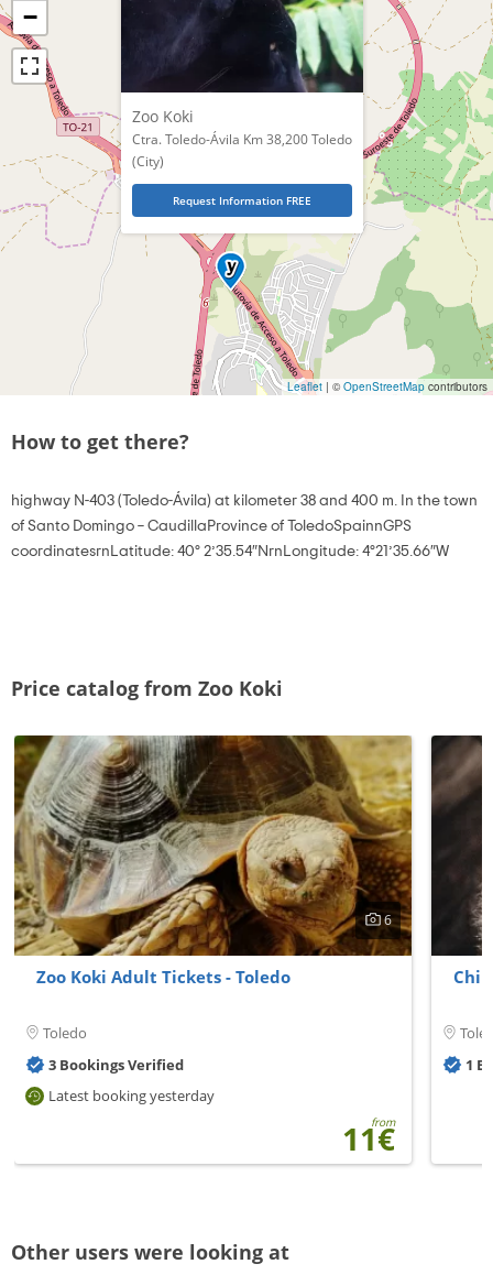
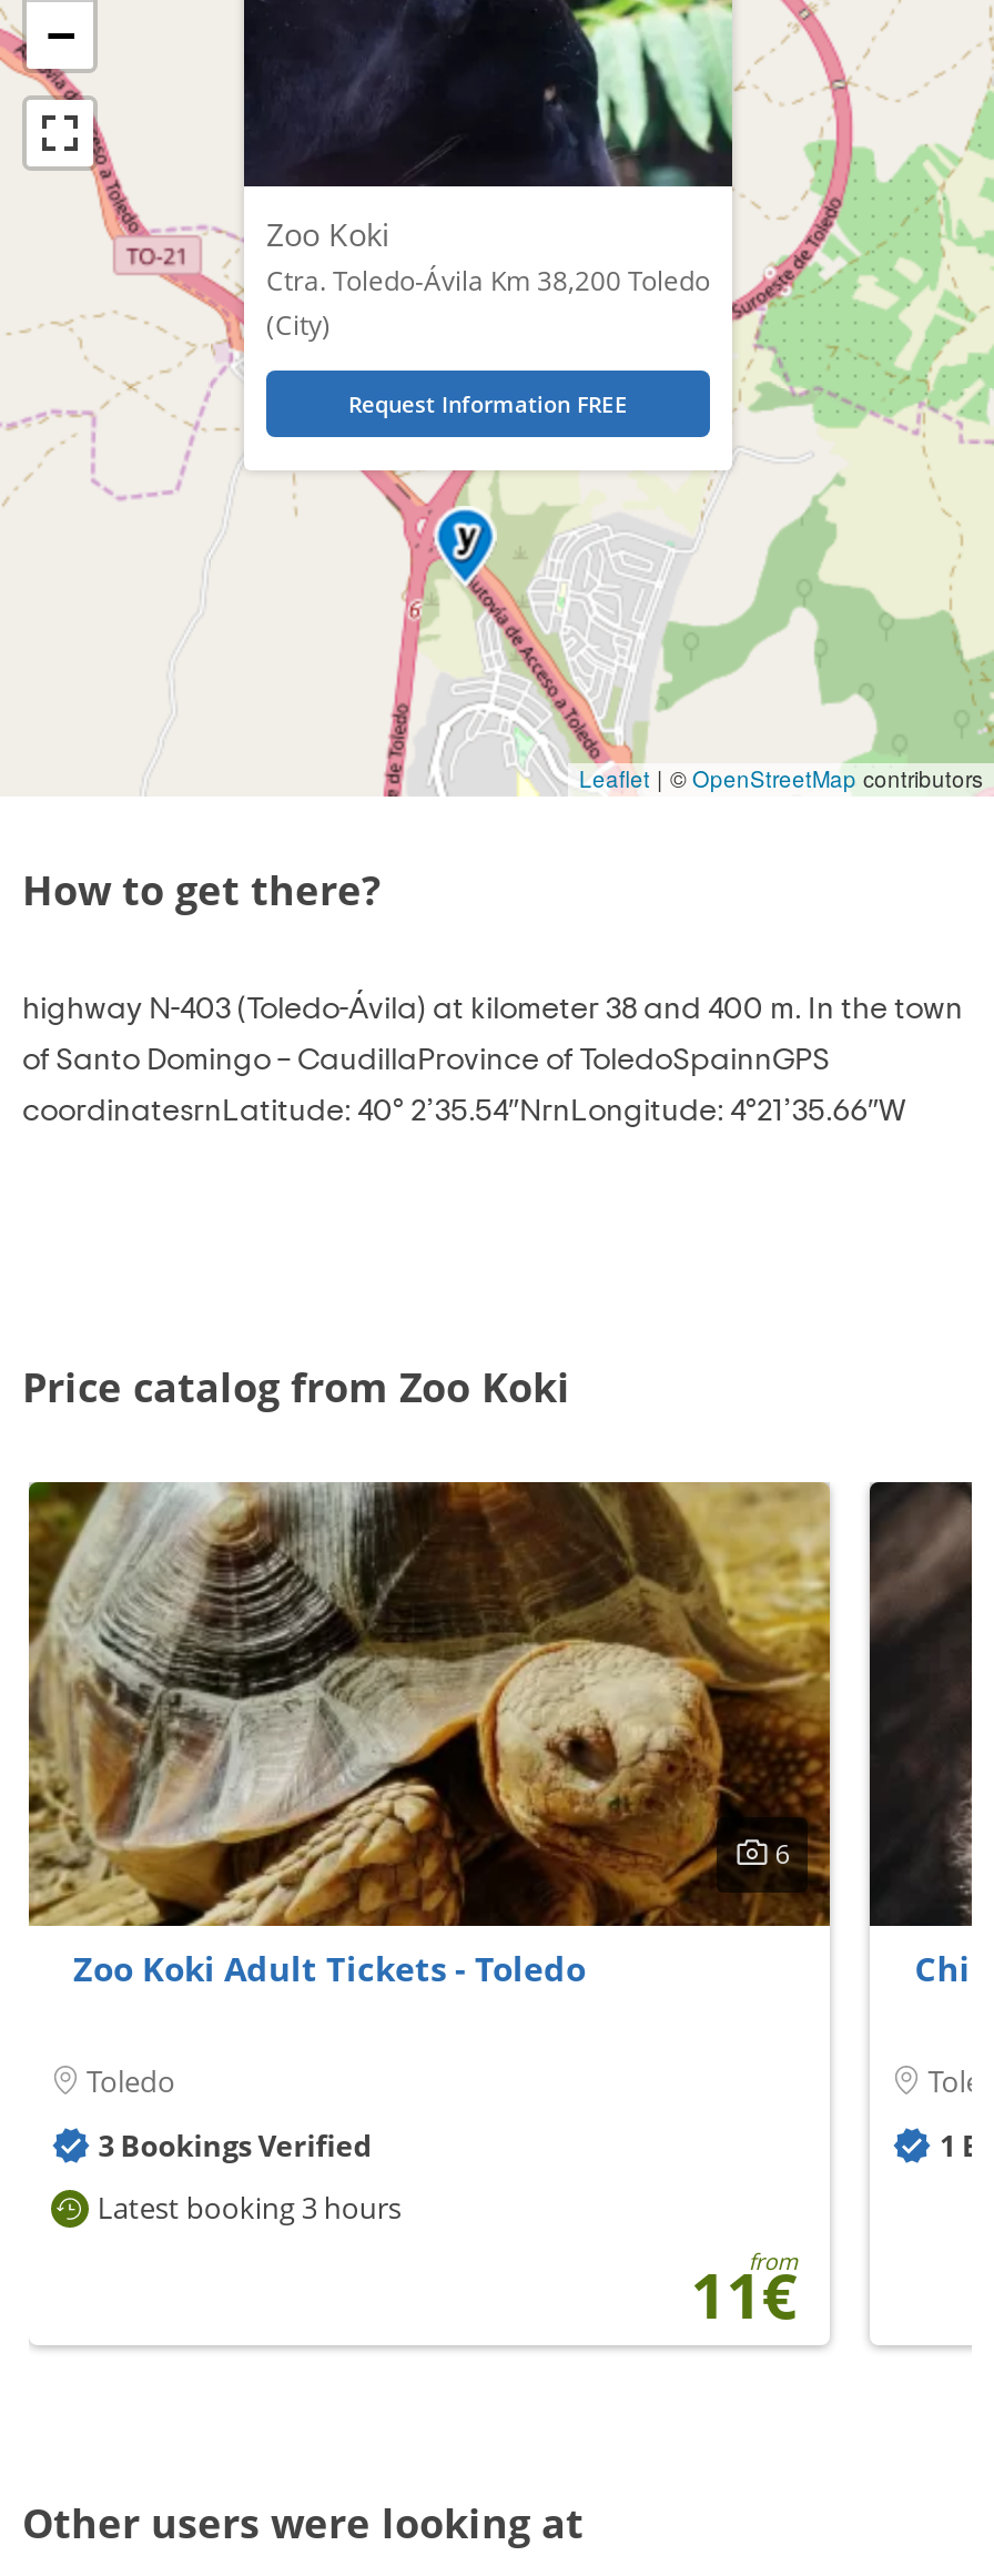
[48,1086,214,1105] Latest booking yesterday -> [97,2187,401,2227] Latest booking 3 hours

